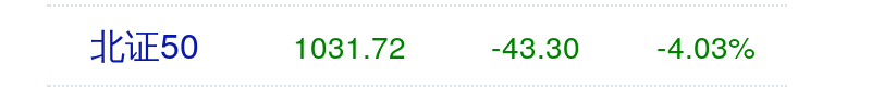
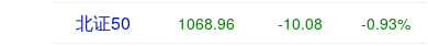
[293,24,406,67] 1031.72 -> [178,12,235,34] 1068.96
[491,24,580,67] -43.30 -> [278,12,323,34] -10.08
[656,24,754,67] -4.03% -> [361,12,410,34] -0.93%

